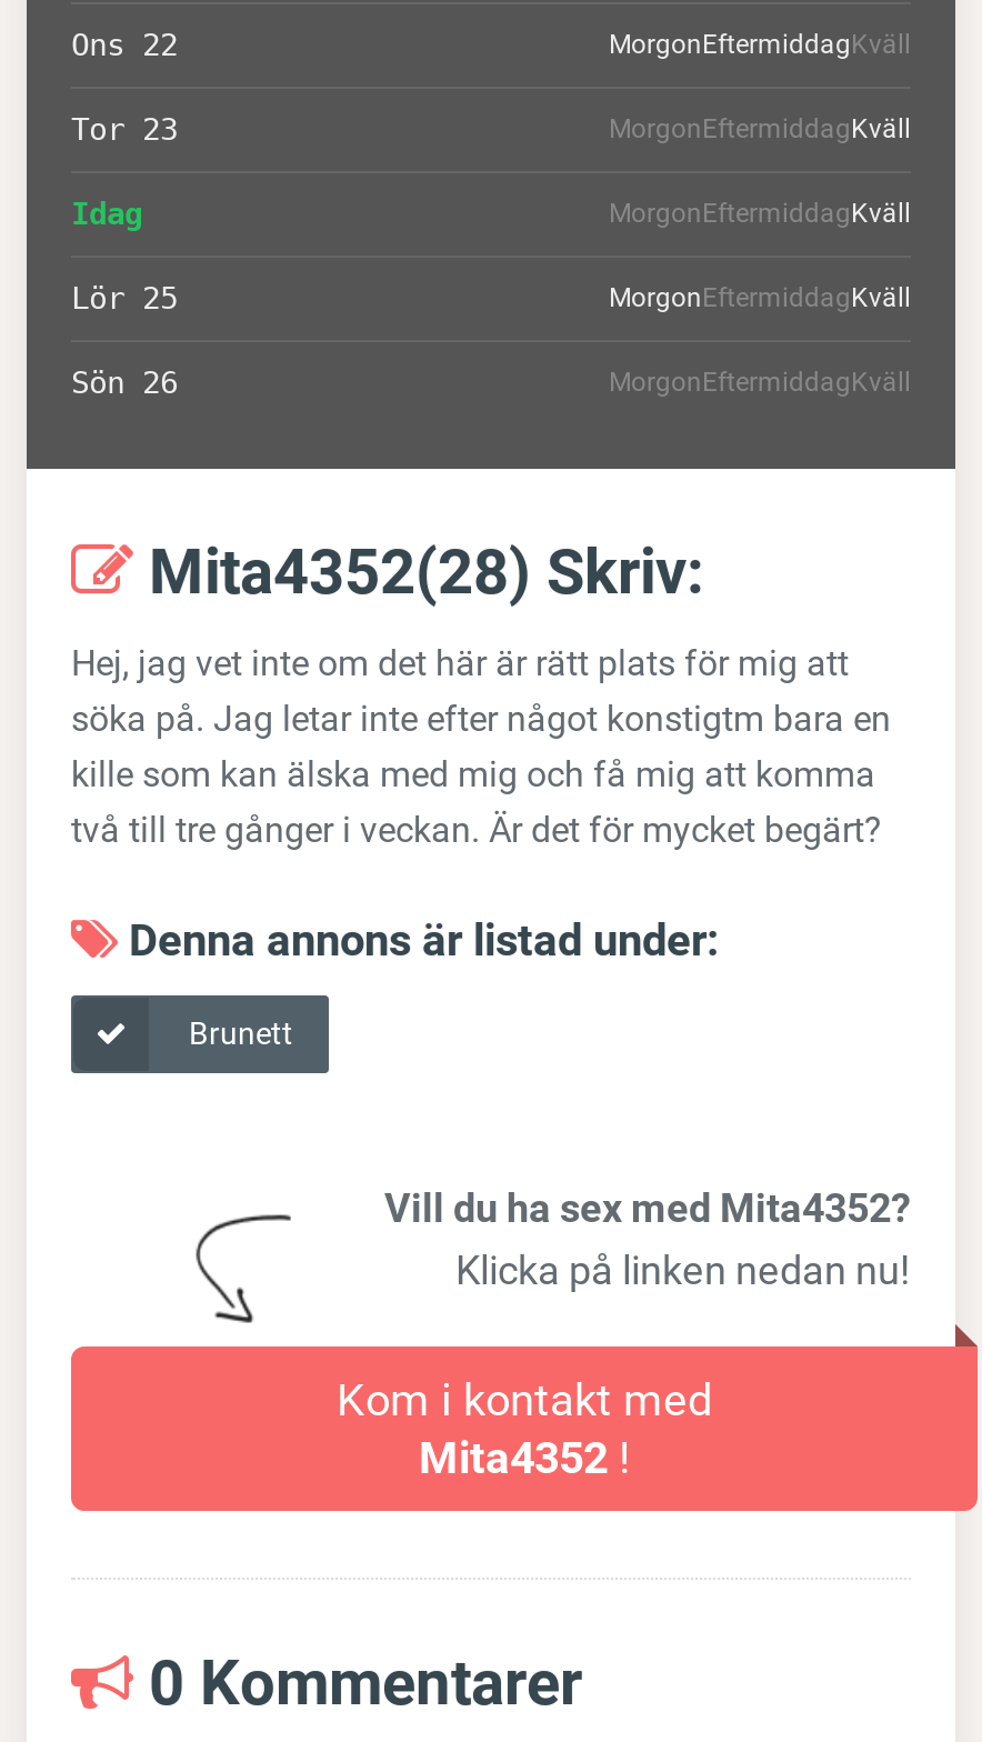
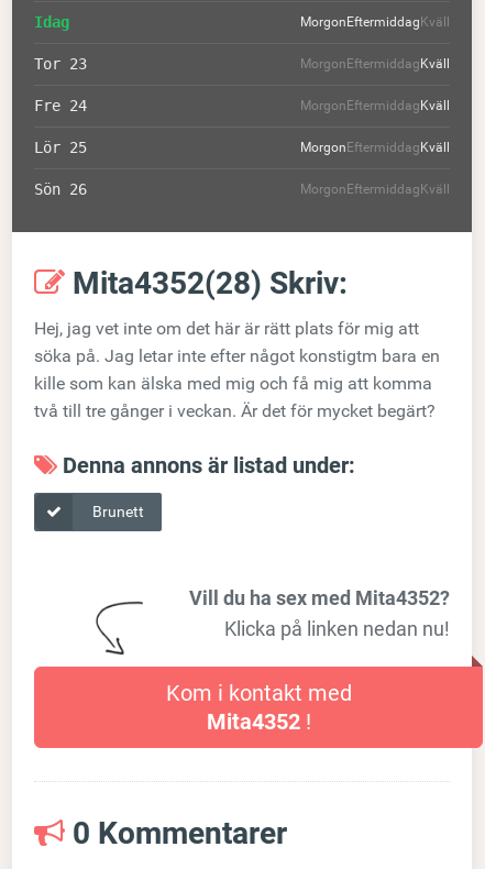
[71,26,178,61] Ons 22 -> none
none -> [34,96,87,114] Fre 24
moved [71,194,142,230] -> [34,13,69,30]: Idag

